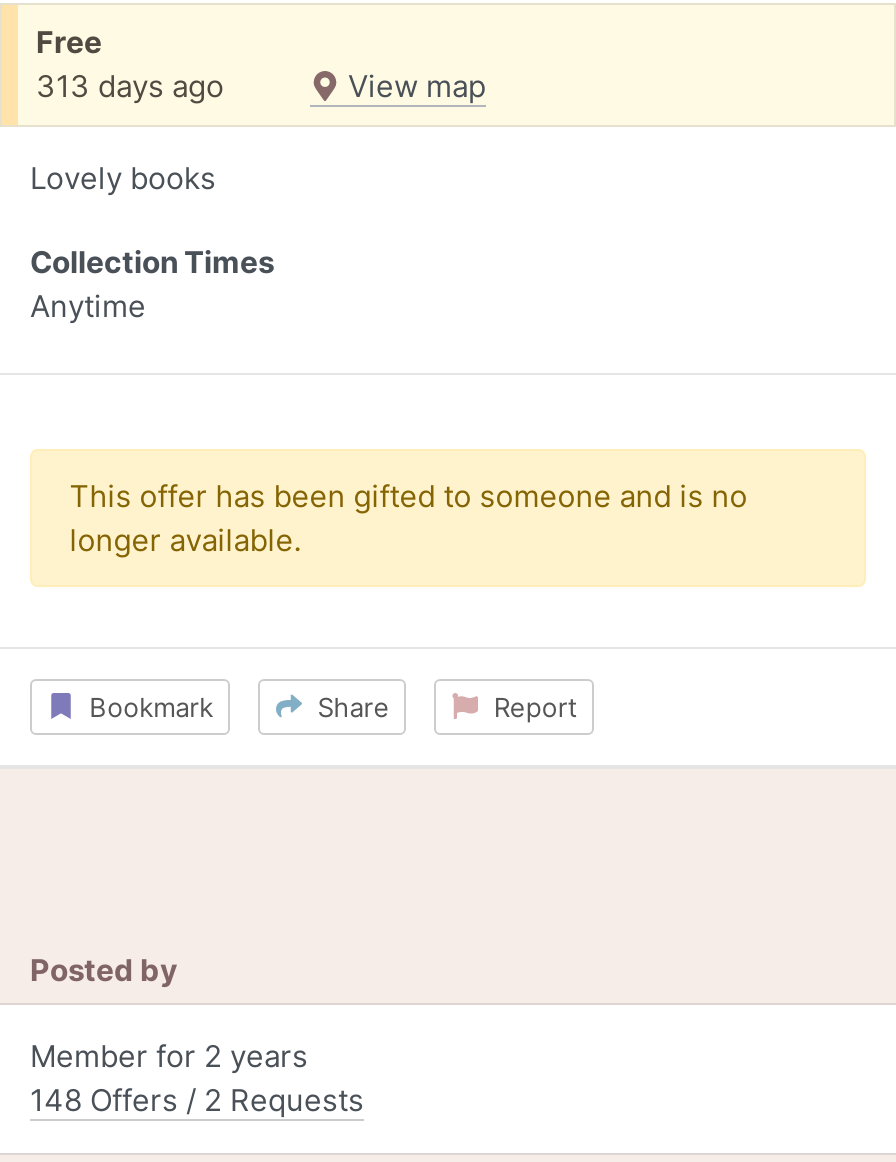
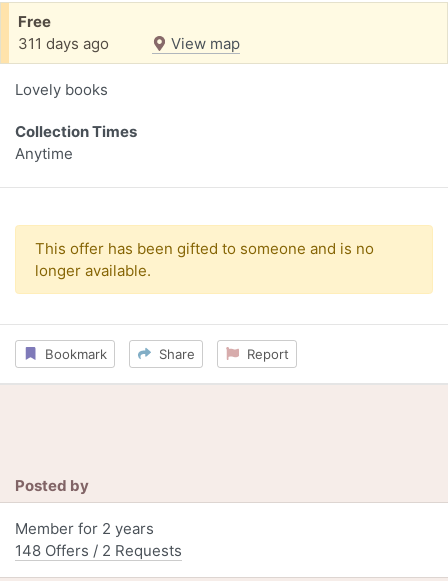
[36,67,224,105] 313 days ago -> [18,34,109,53] 311 days ago

